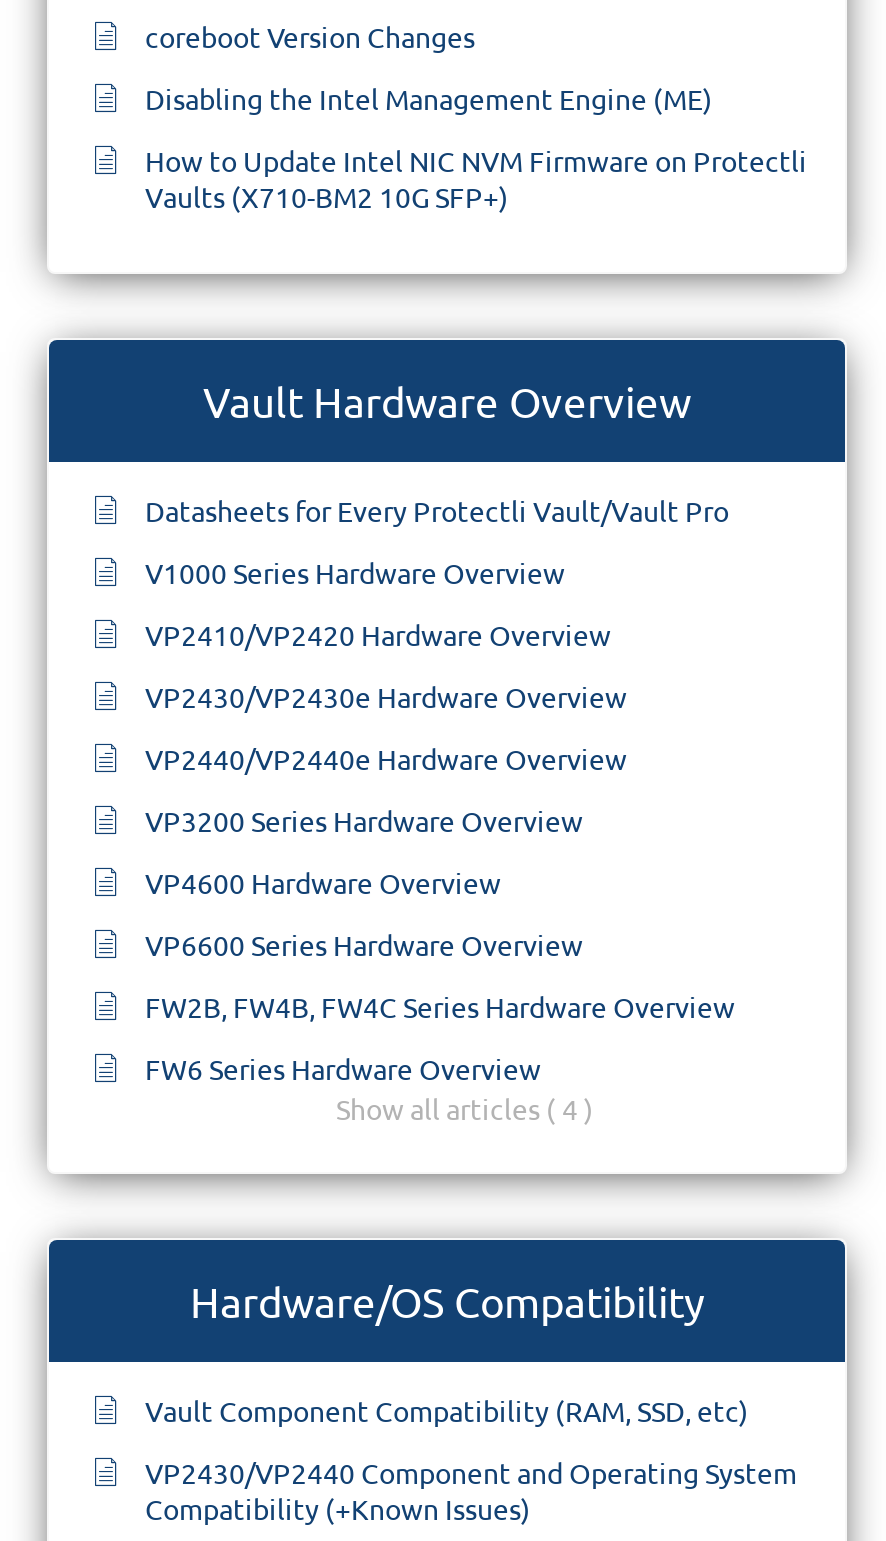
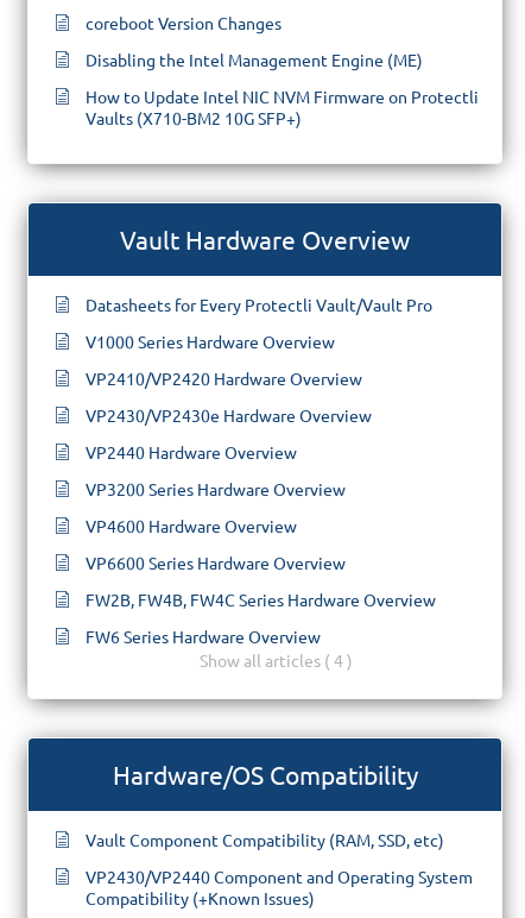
[145,739,627,775] VP2440/VP2440e Hardware Overview -> [86,441,297,462] VP2440 Hardware Overview

